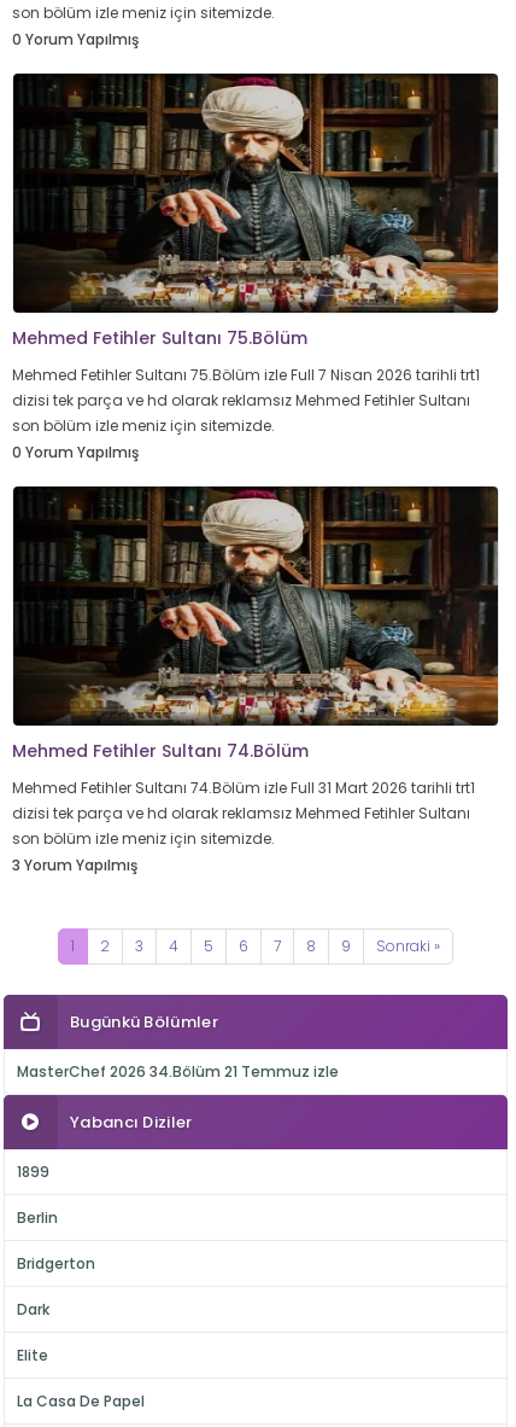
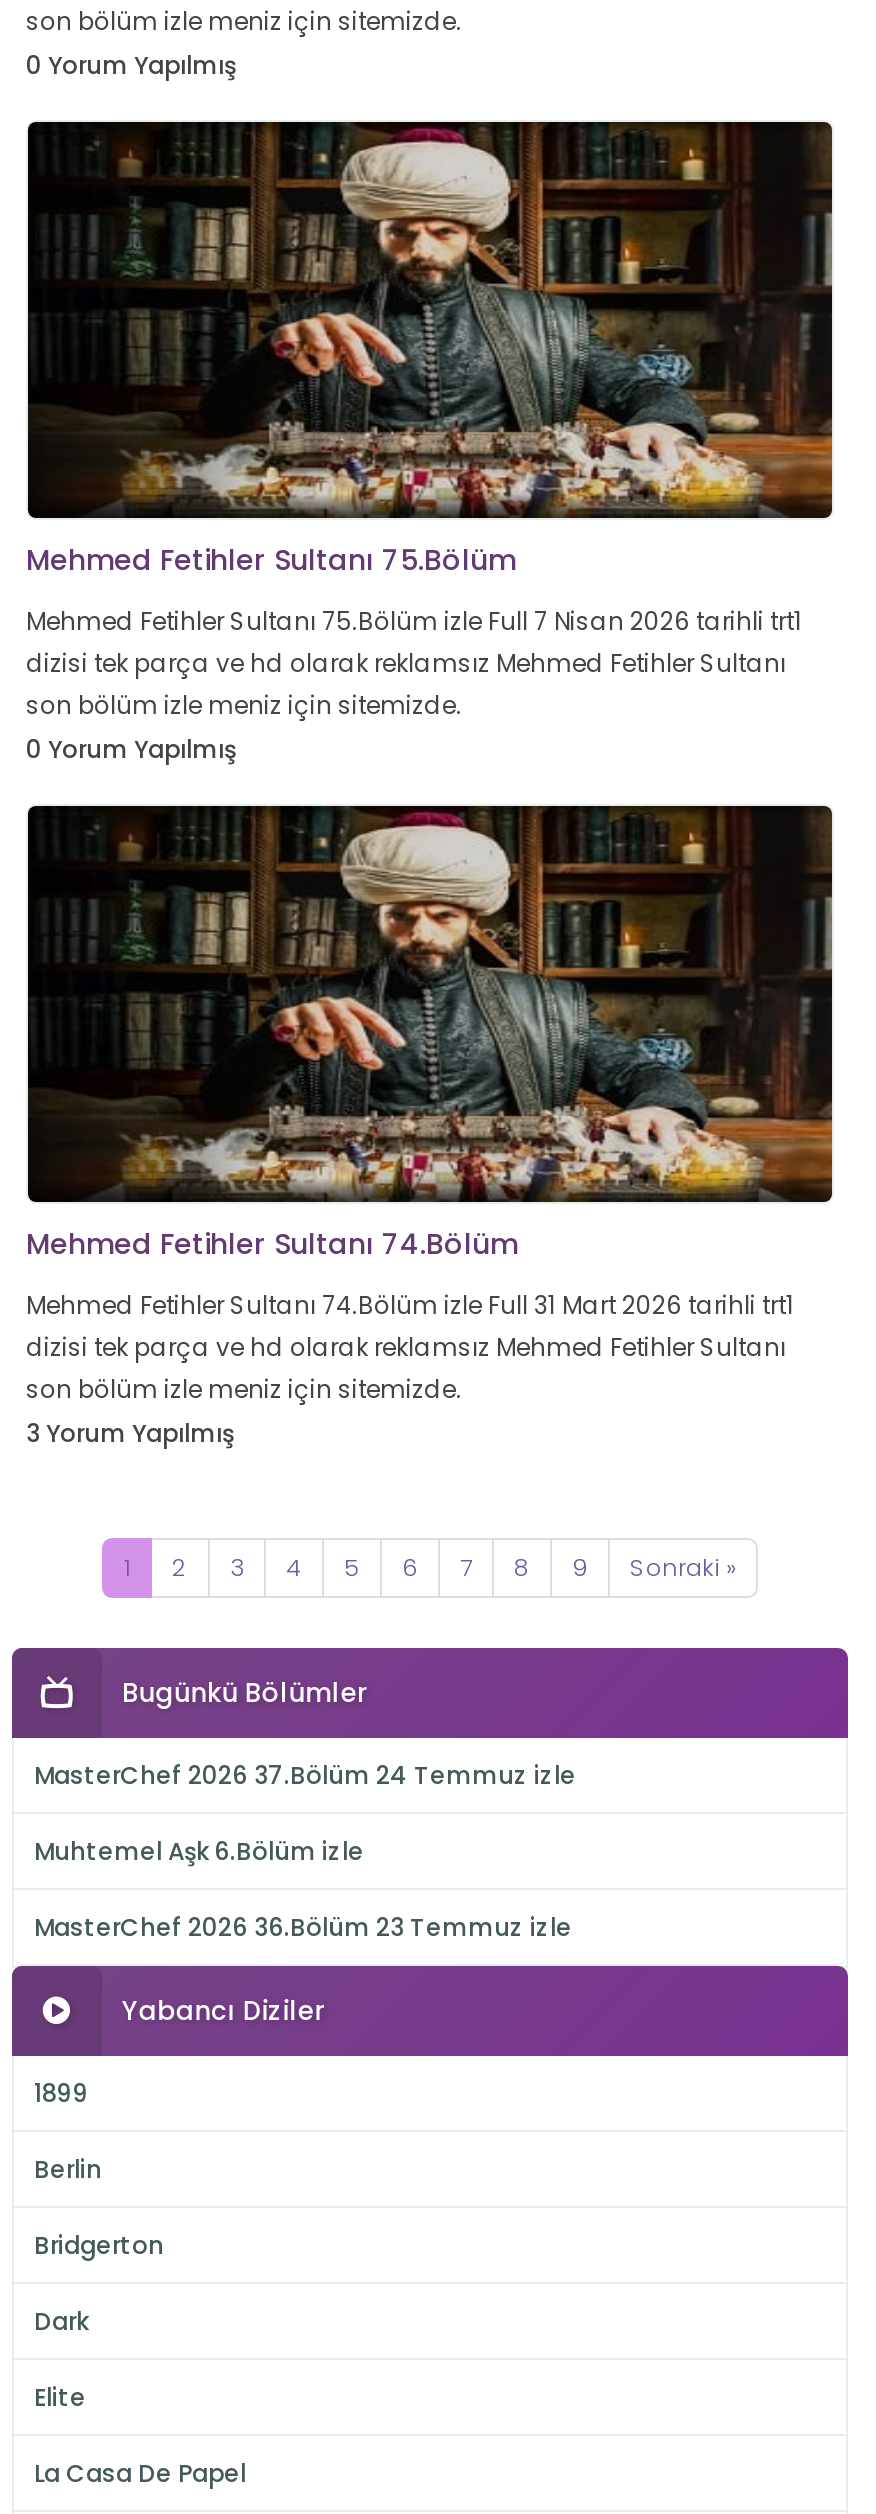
[17,1061,339,1082] MasterChef 2026 34.Bölüm 21 Temmuz izle -> [34,1758,576,1944] MasterChef 2026 37.Bölüm 24 Temmuz izle | Muhtemel Aşk 6.Bölüm izle | MasterChef 2026 36.Bölüm 23 Temmuz izle

